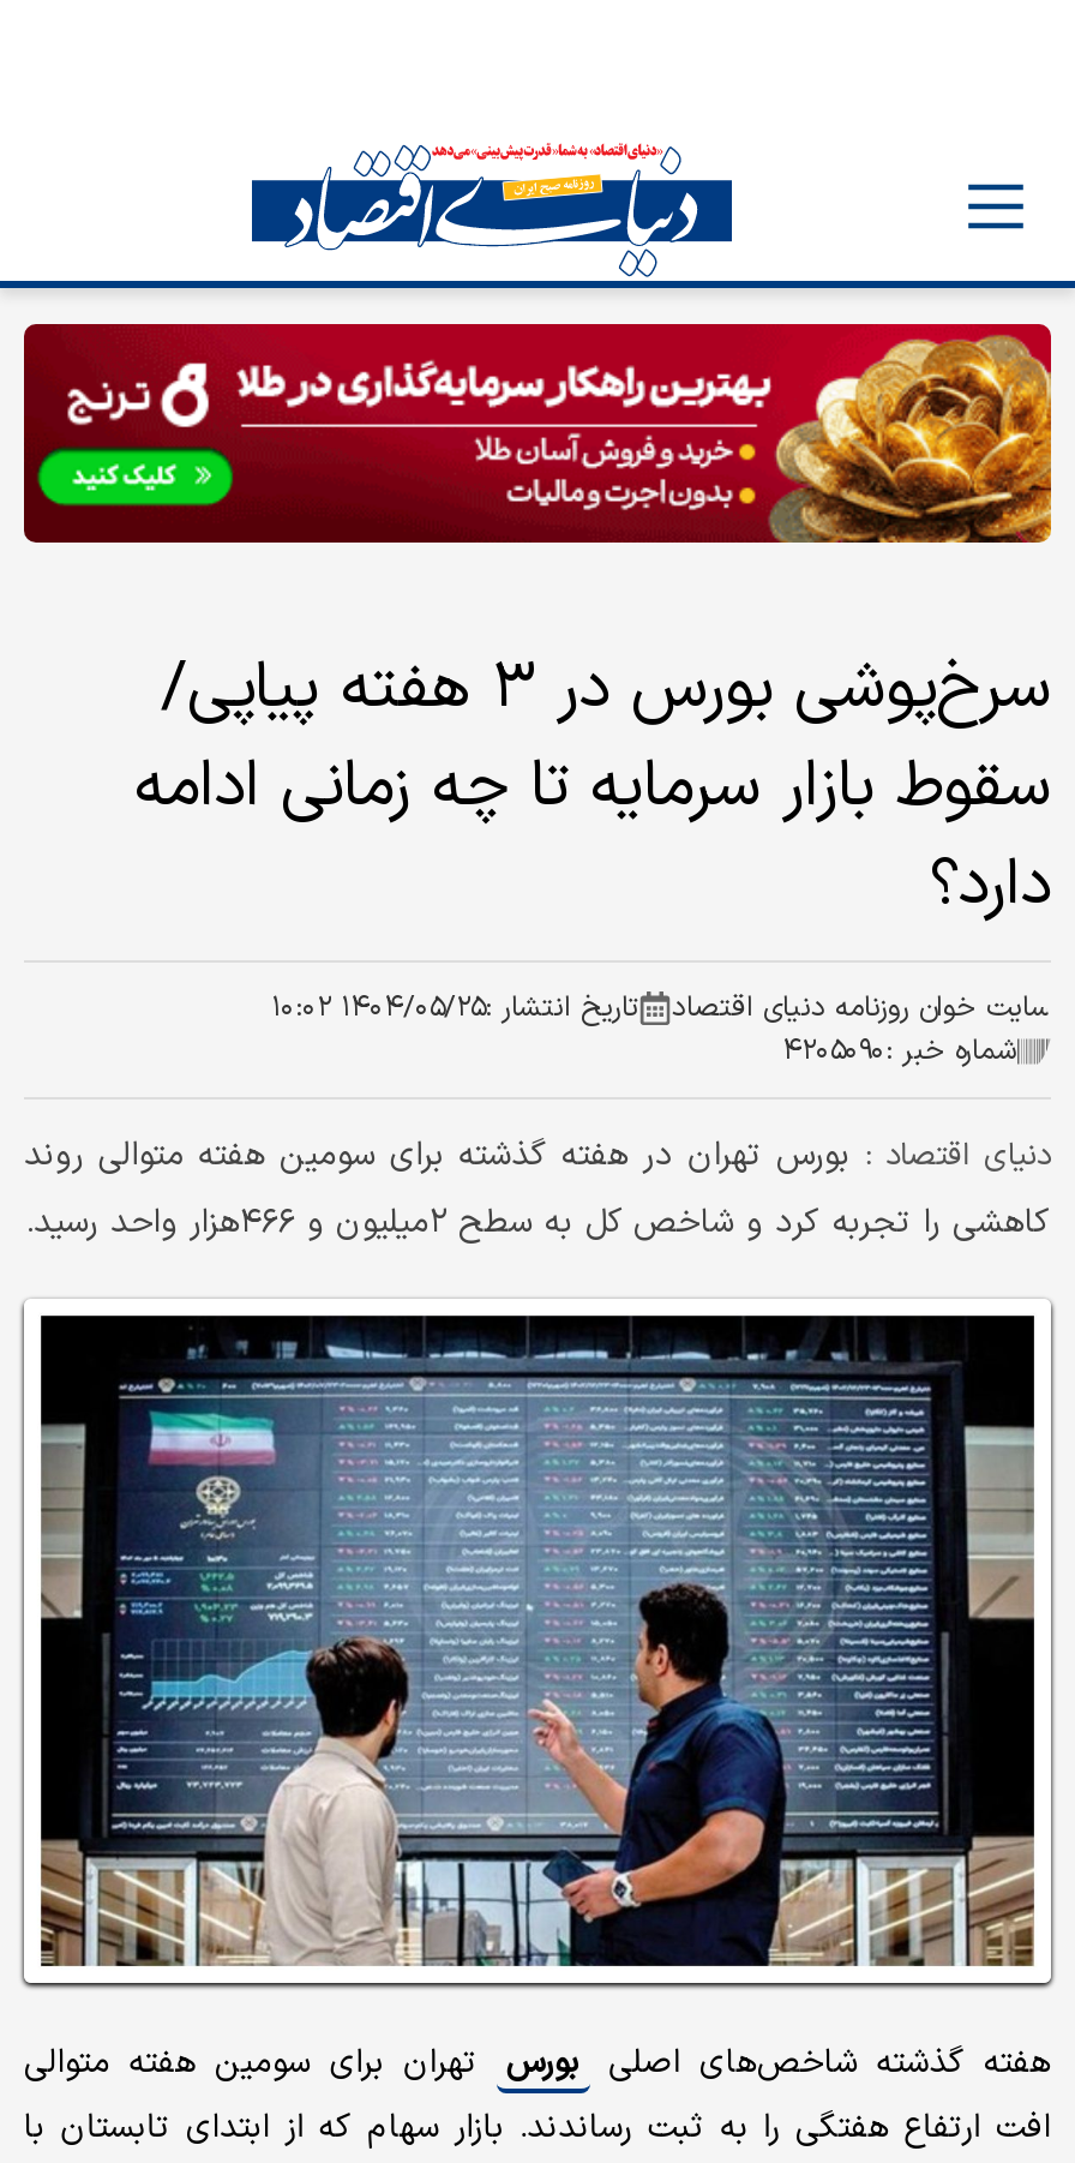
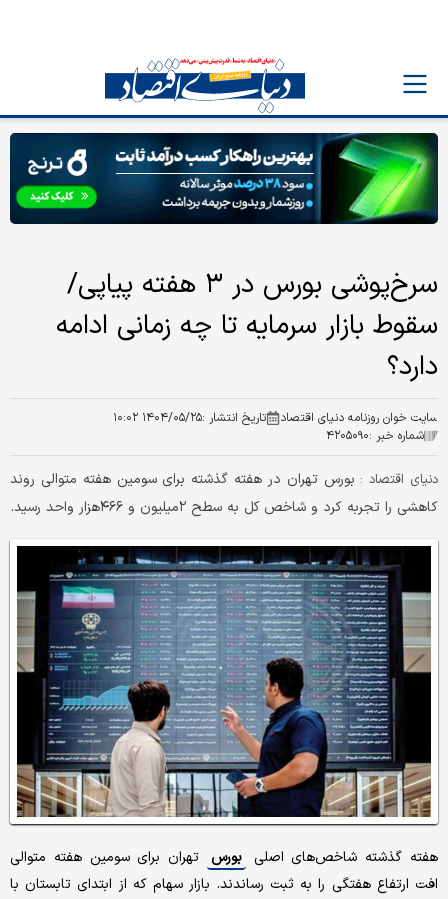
[22,322,1053,545] [image] -> [9,132,439,225] [image]

